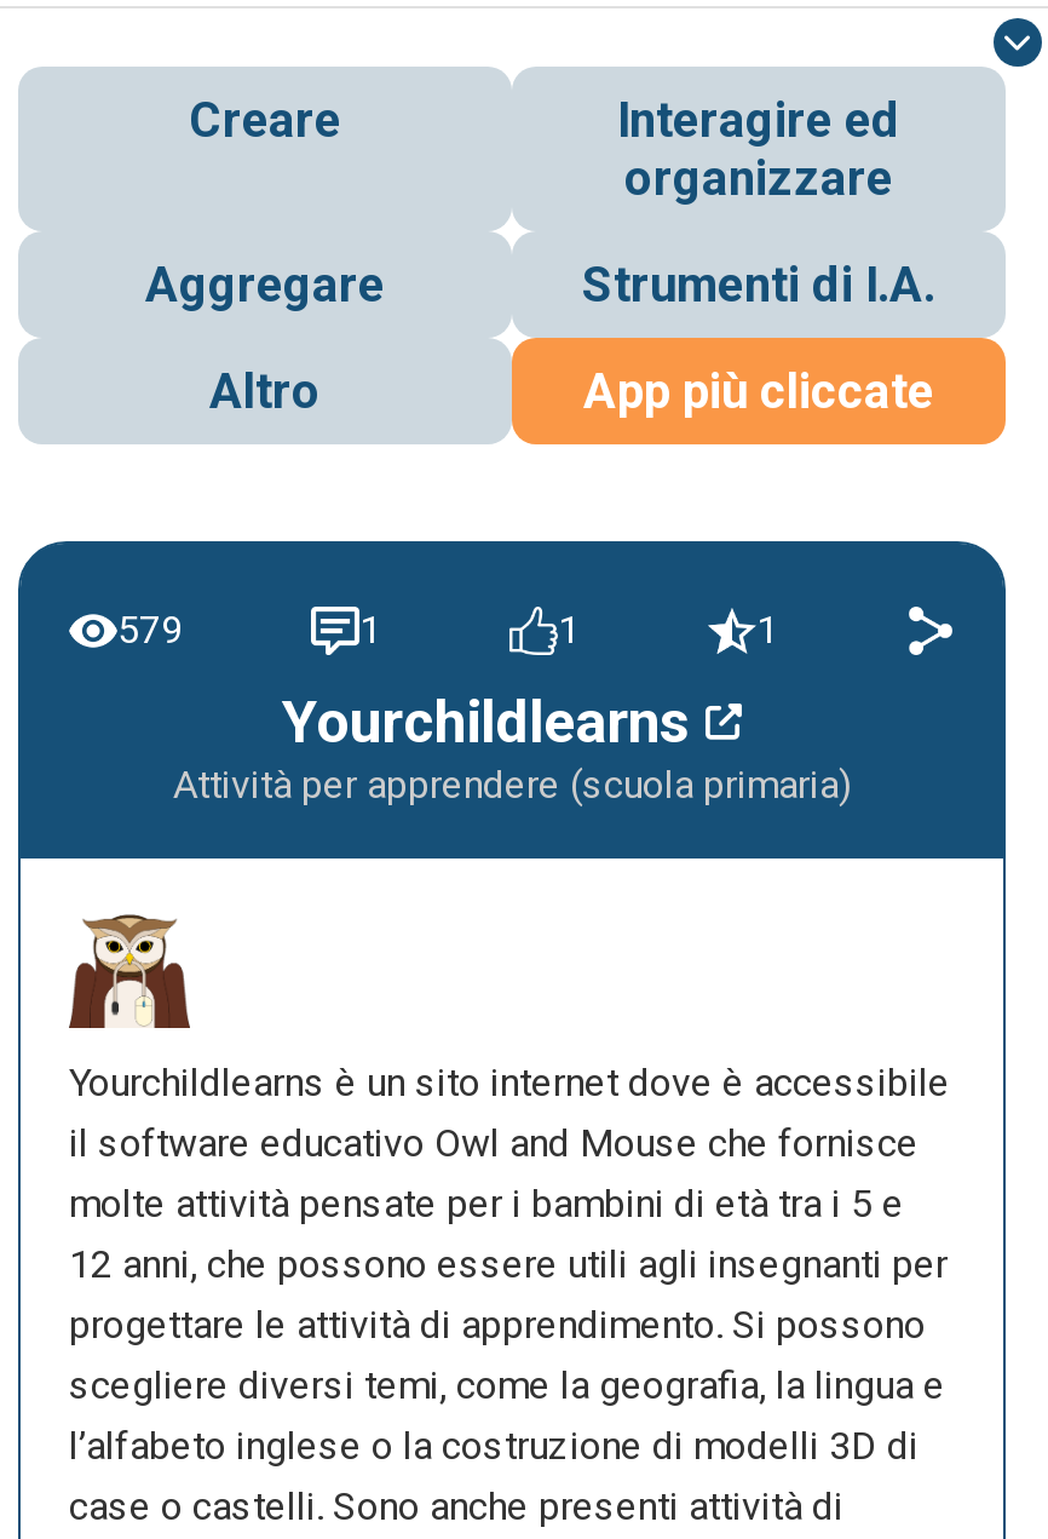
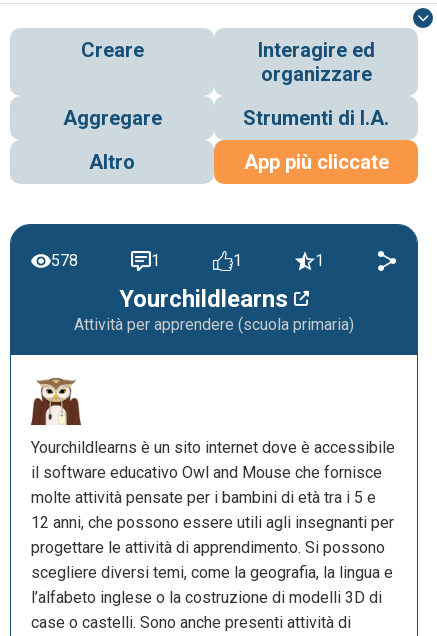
[117,607,183,653] 579 -> [51,251,78,270] 578

